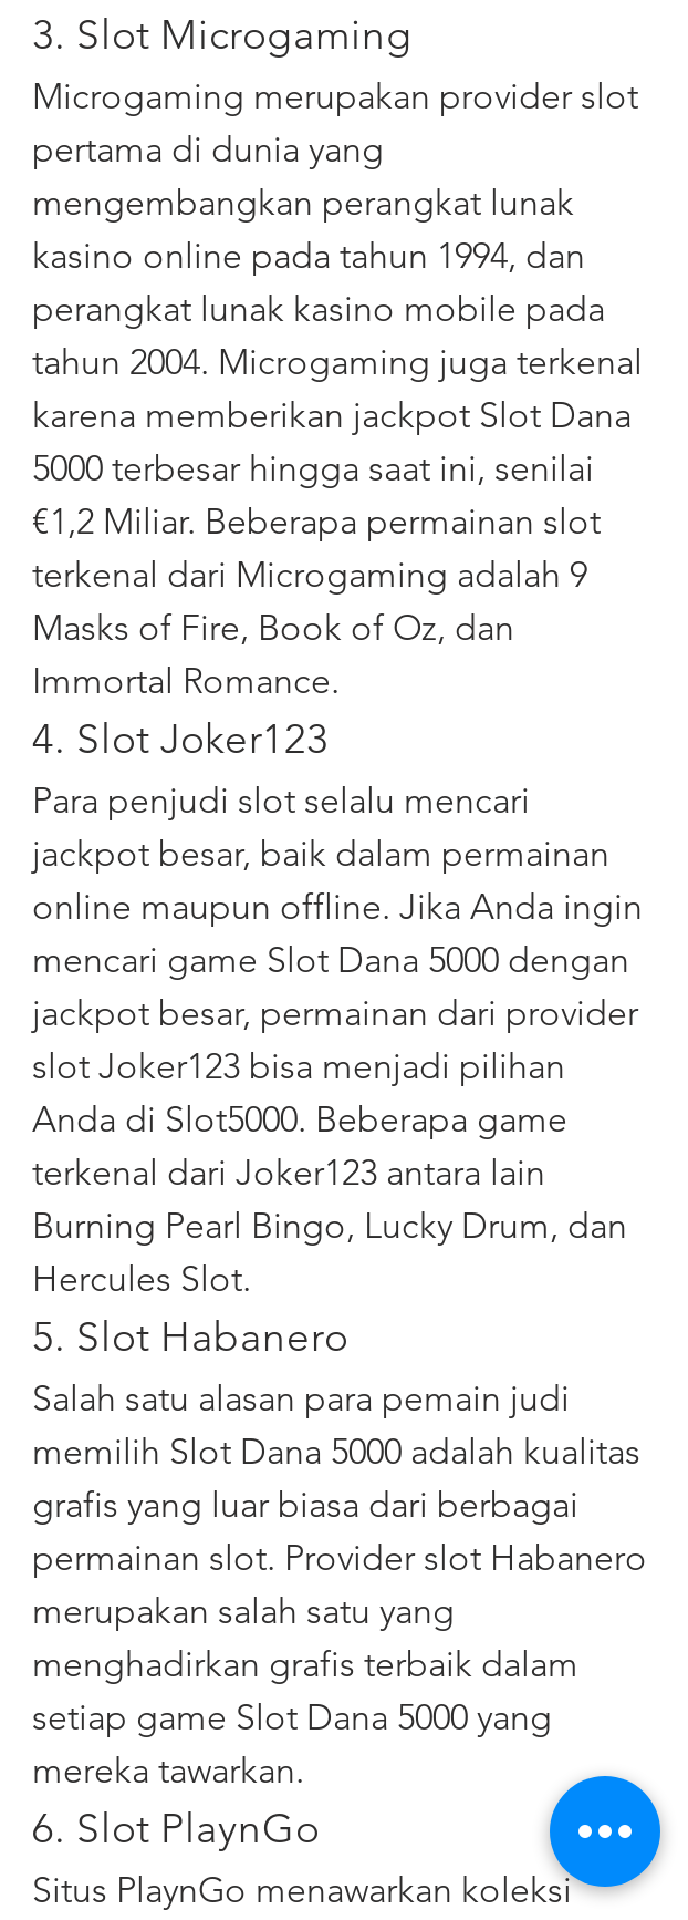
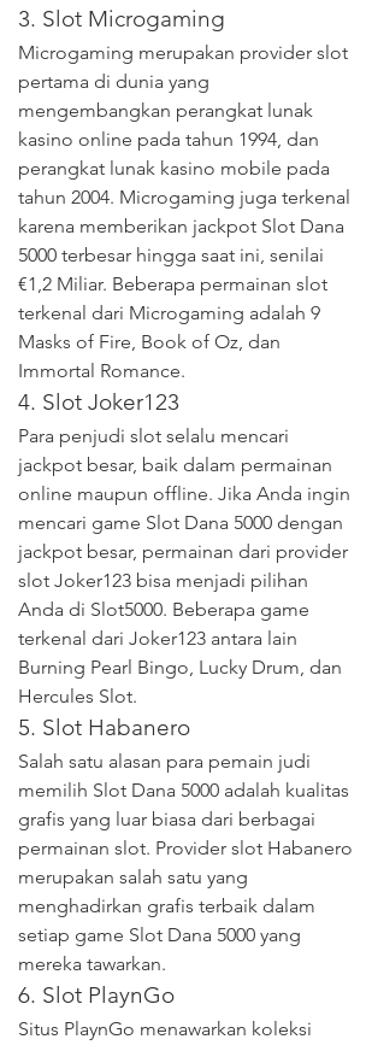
[543,1772,667,1898] [image] -> none

